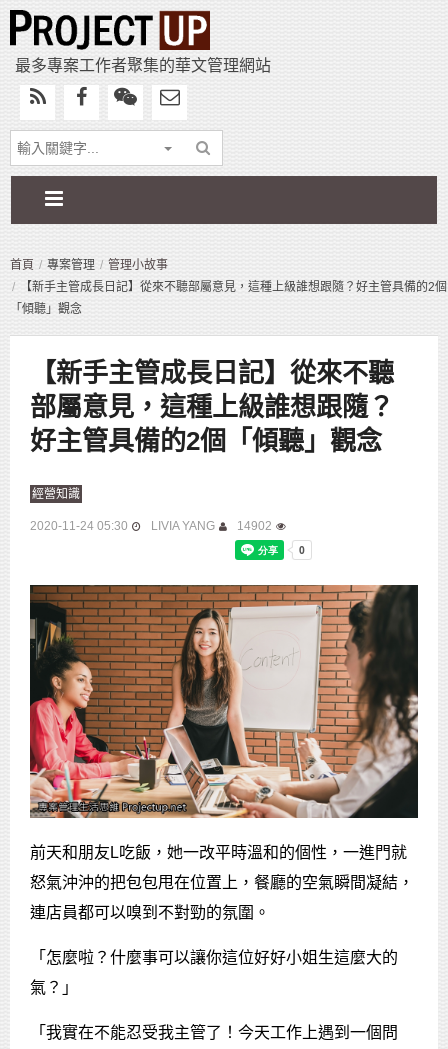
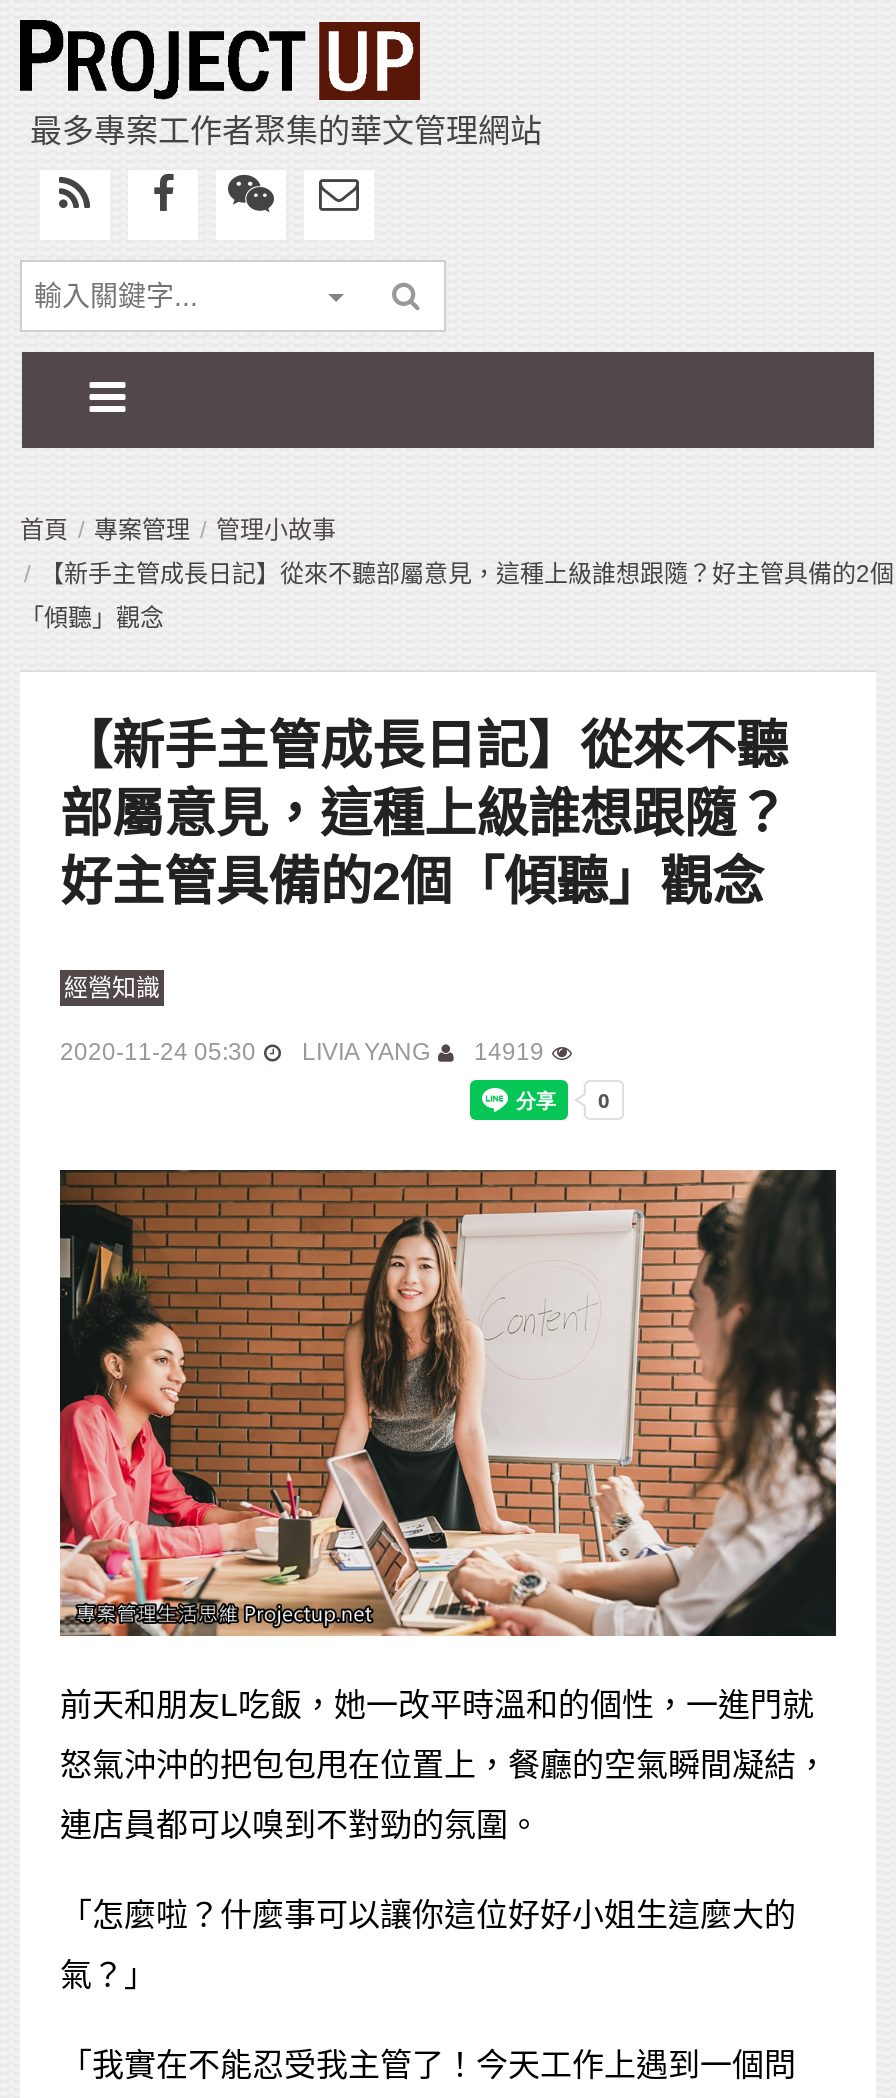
[30,519,272,533] 2020-11-24 05:30 LIVIA YANG 14902 -> [60,1038,544,1066] 2020-11-24 05:30 LIVIA YANG 14919

